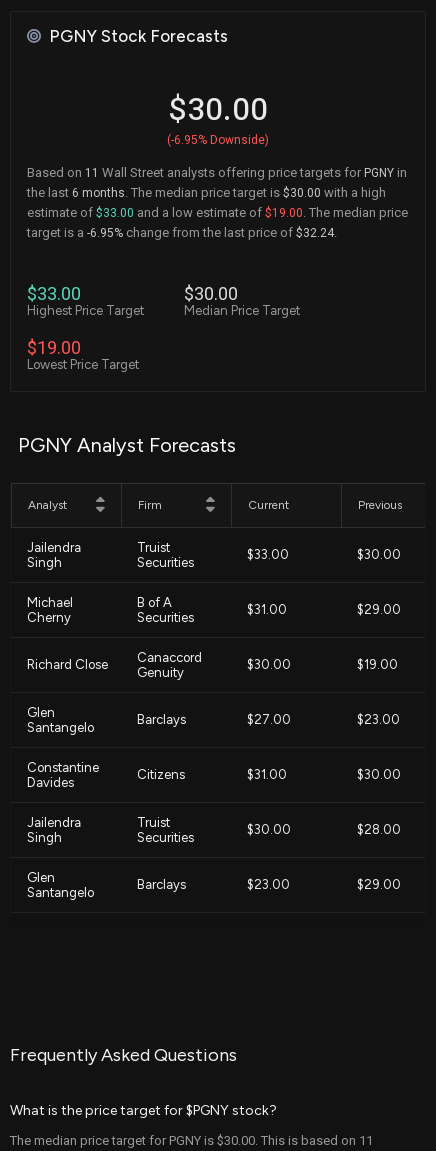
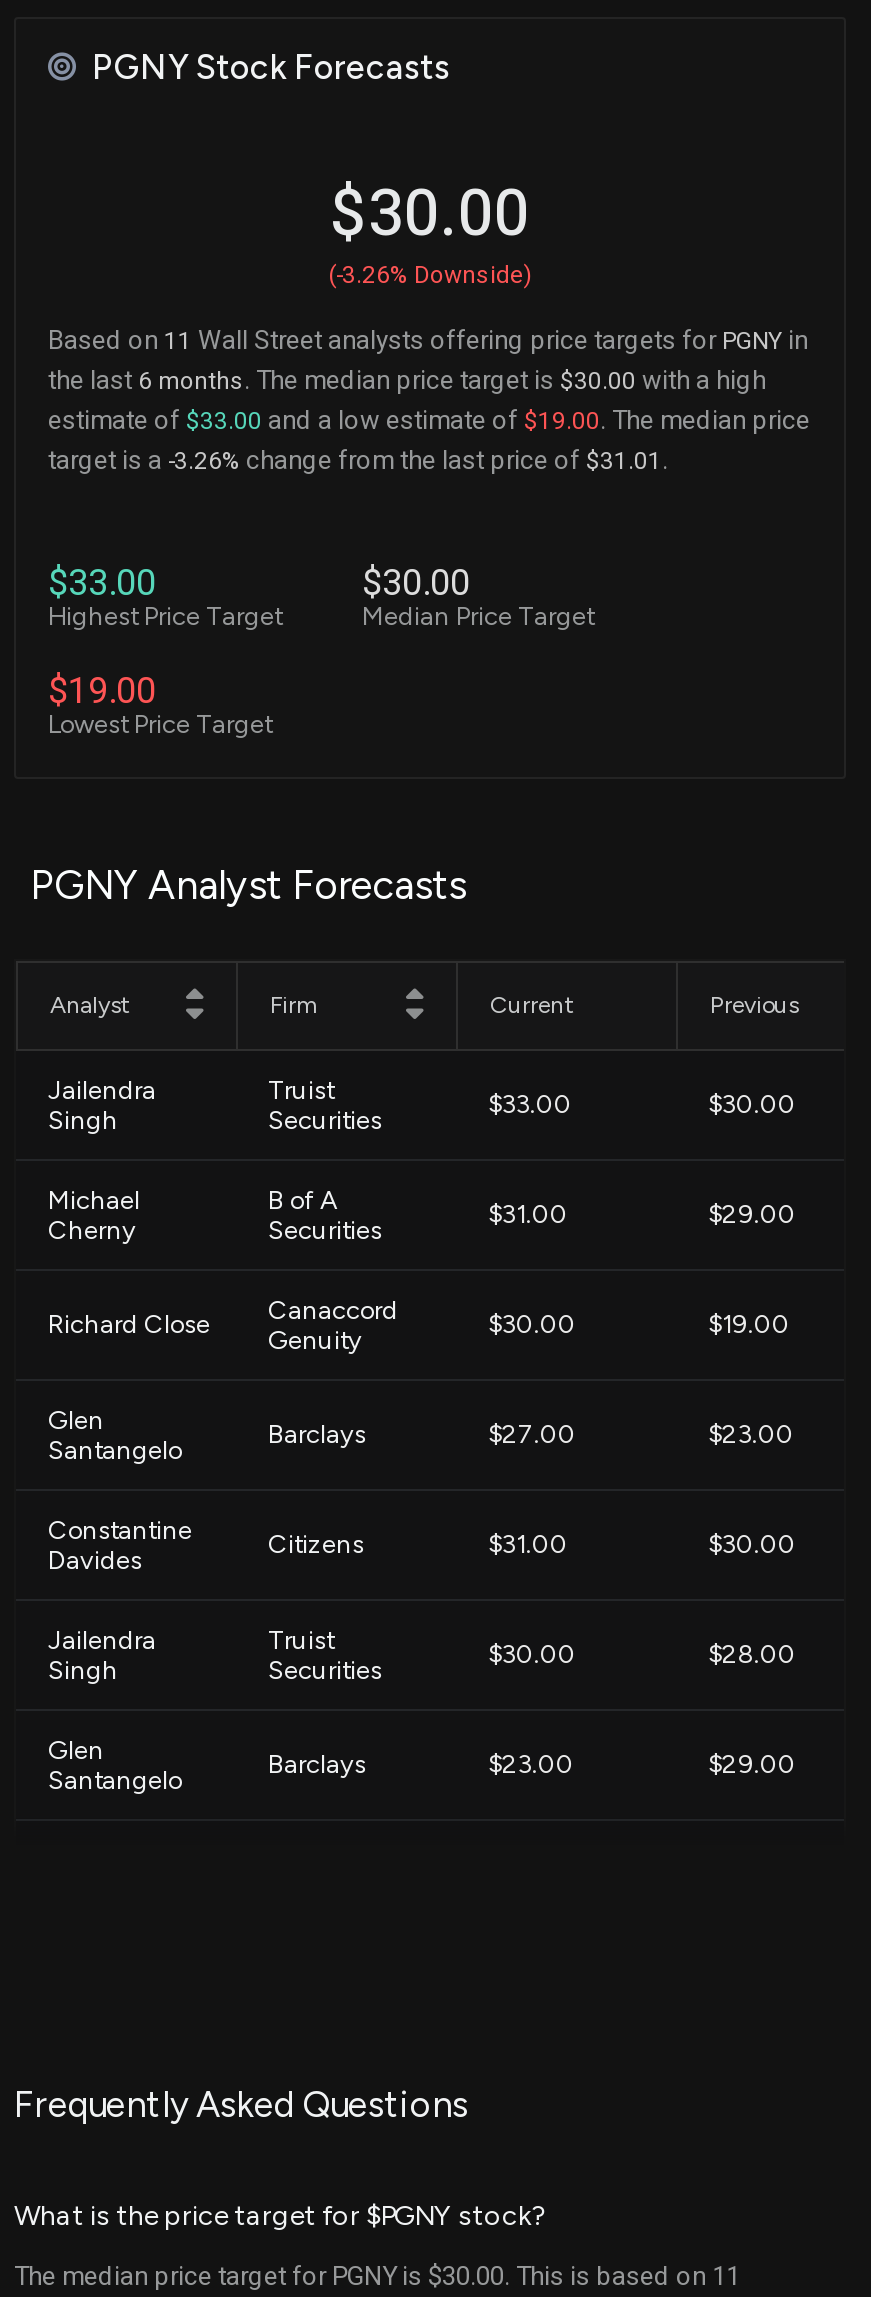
[167,132,269,146] (-6.95% Downside) -> [328,260,532,288] (-3.26% Downside)
[27,224,337,239] target is a -6.95% change from the last price of $32.24. -> [48,444,668,474] target is a -3.26% change from the last price of $31.01.

